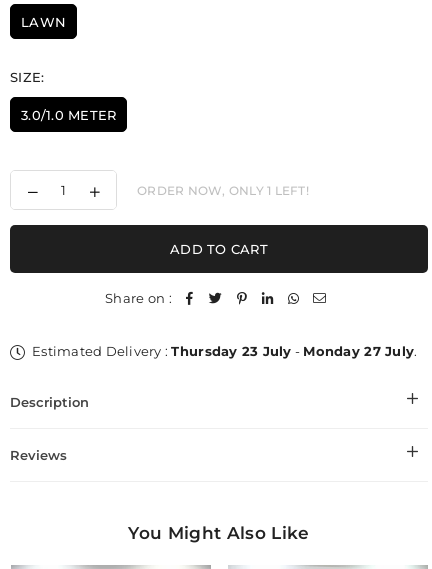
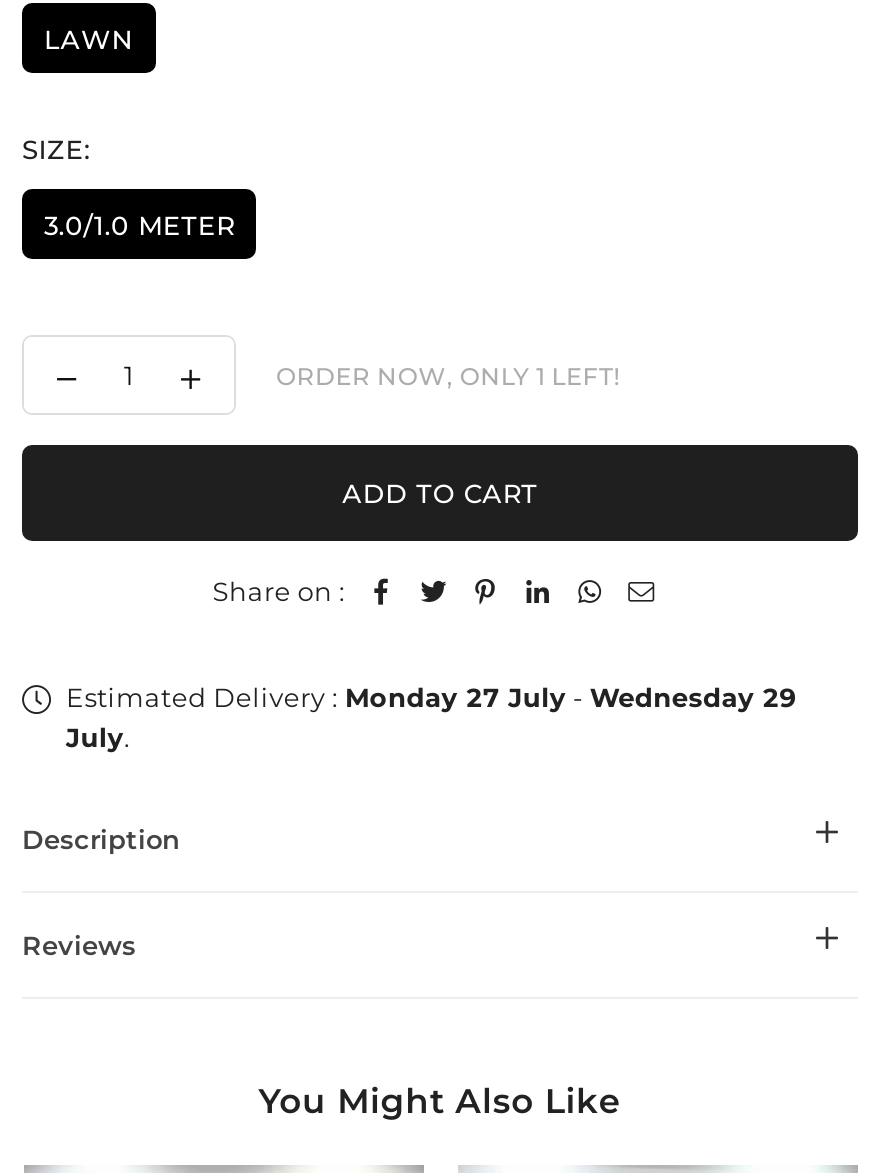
[32,343,417,359] Estimated Delivery : Thursday 23 July - Monday 27 July. -> [66,682,796,754] Estimated Delivery : Monday 27 July - Wednesday 29 | July.

